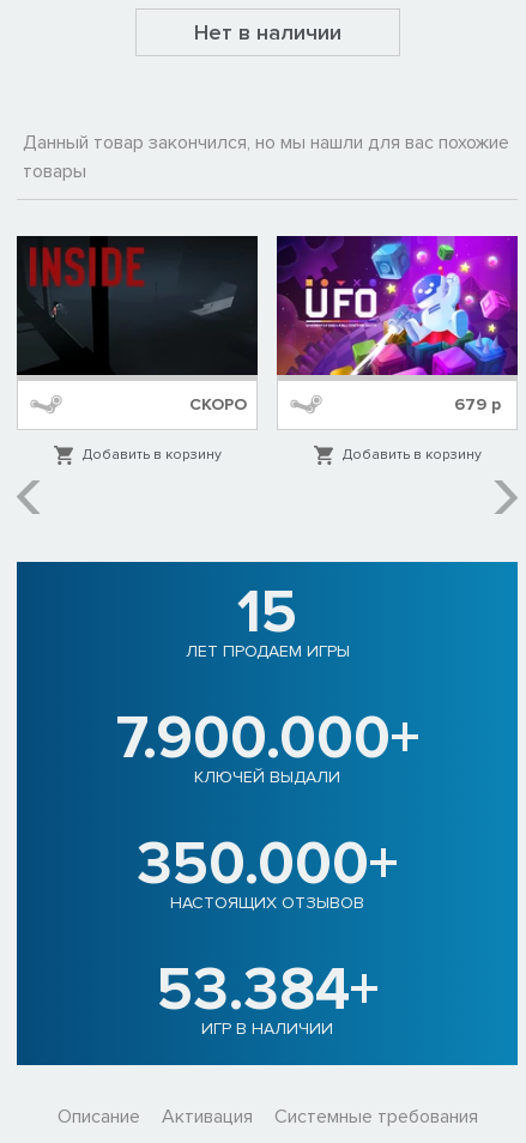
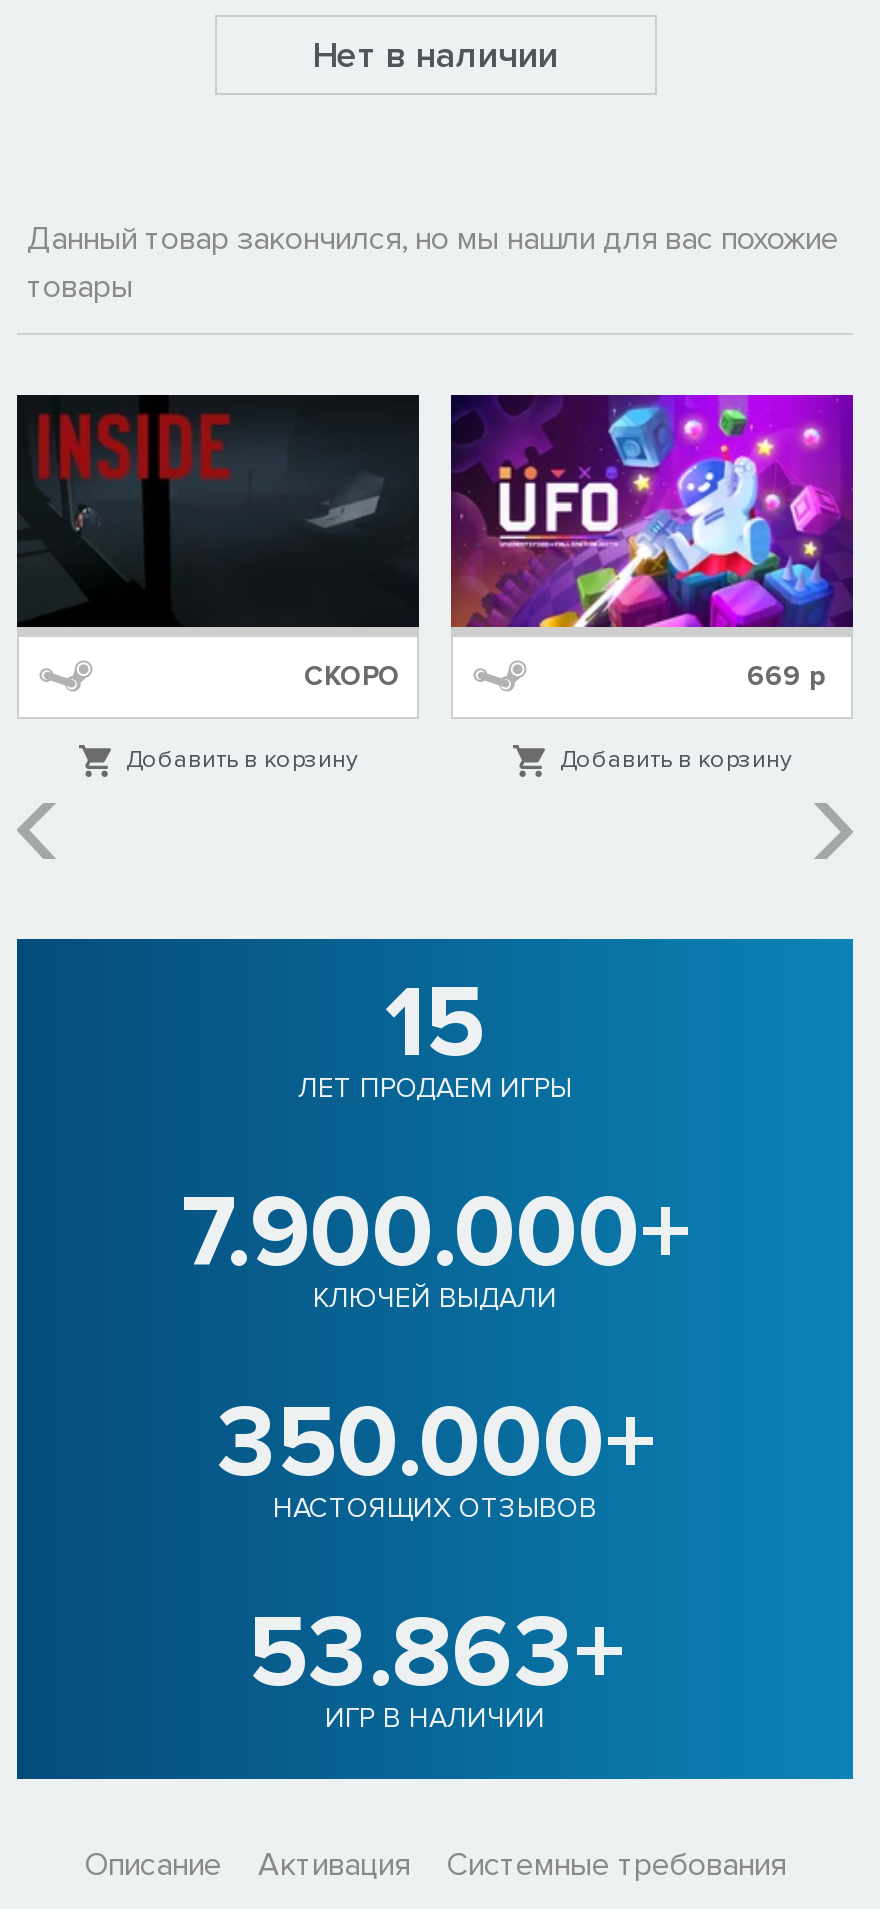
[454,394,501,415] 679 р -> [747,659,825,693] 669 р
[156,953,378,1026] 53.384+ -> [248,1592,622,1714] 53.863+

